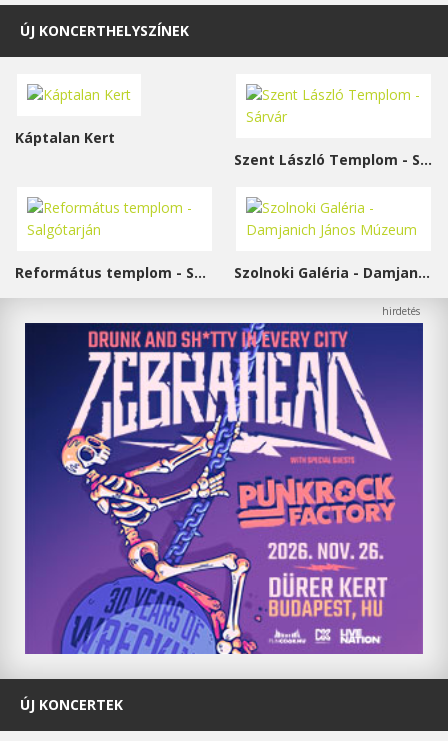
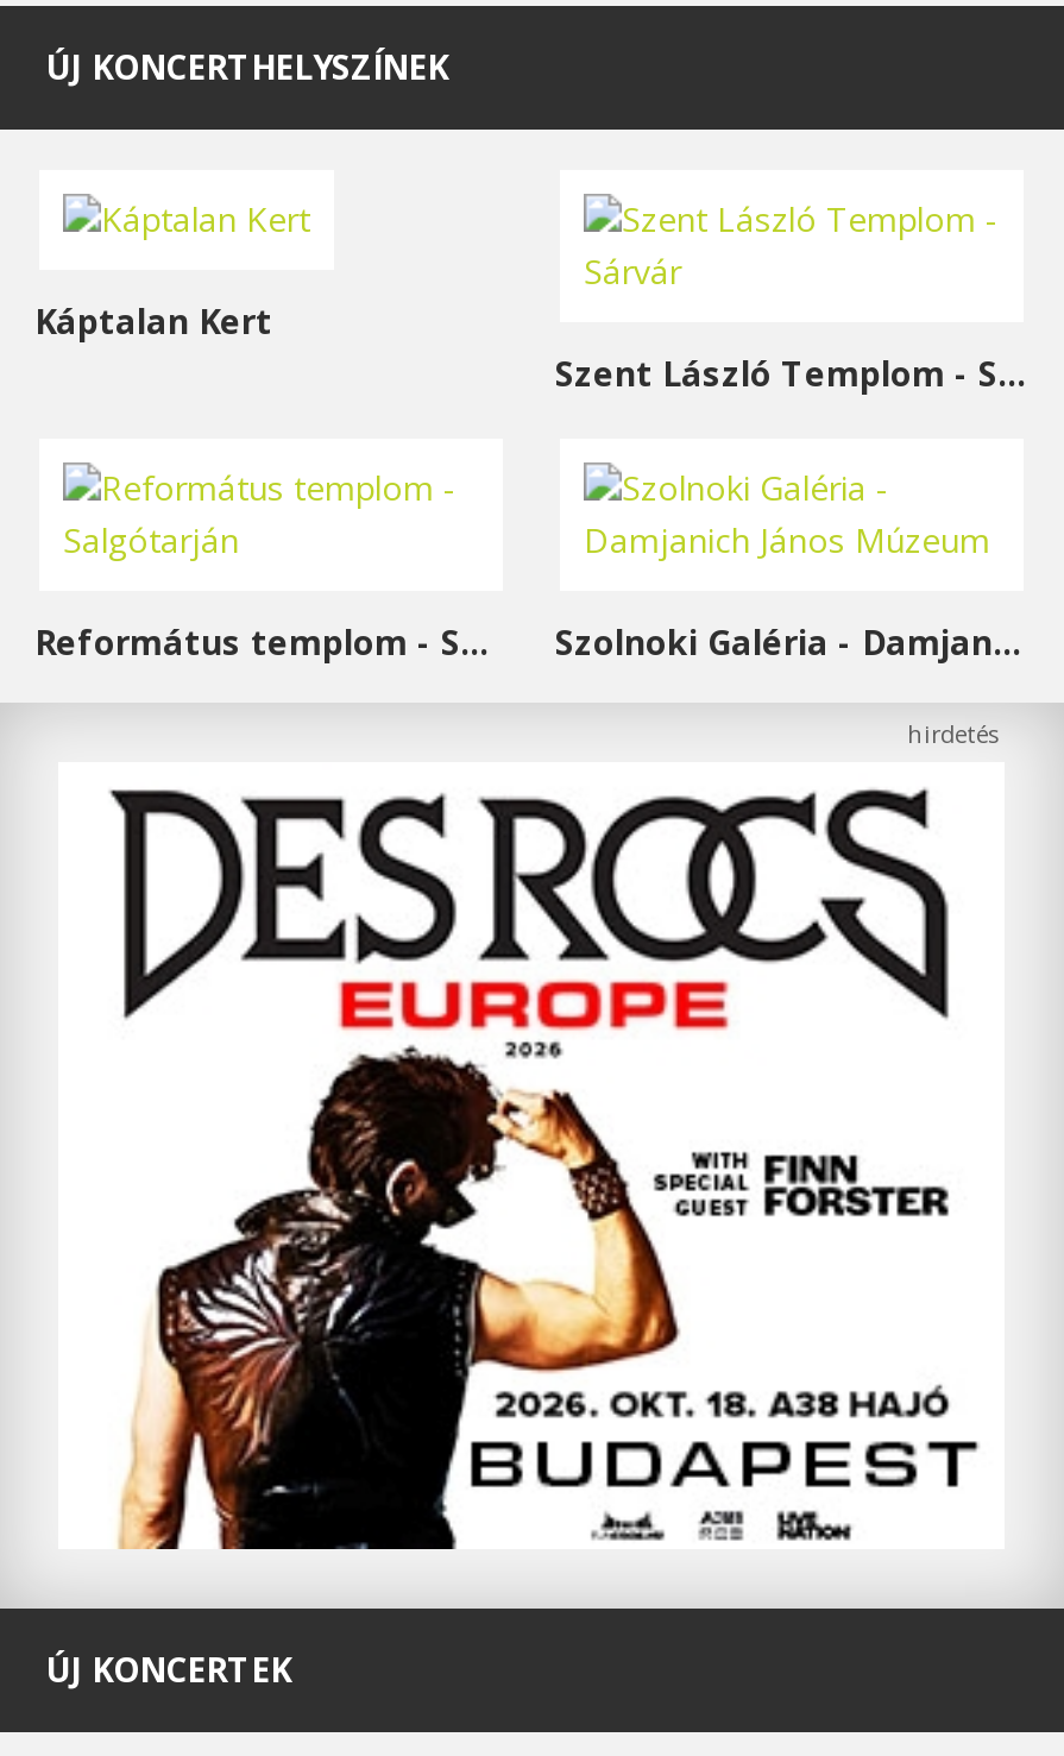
[24,322,424,655] [image] -> [58,762,1005,1552] [image]

